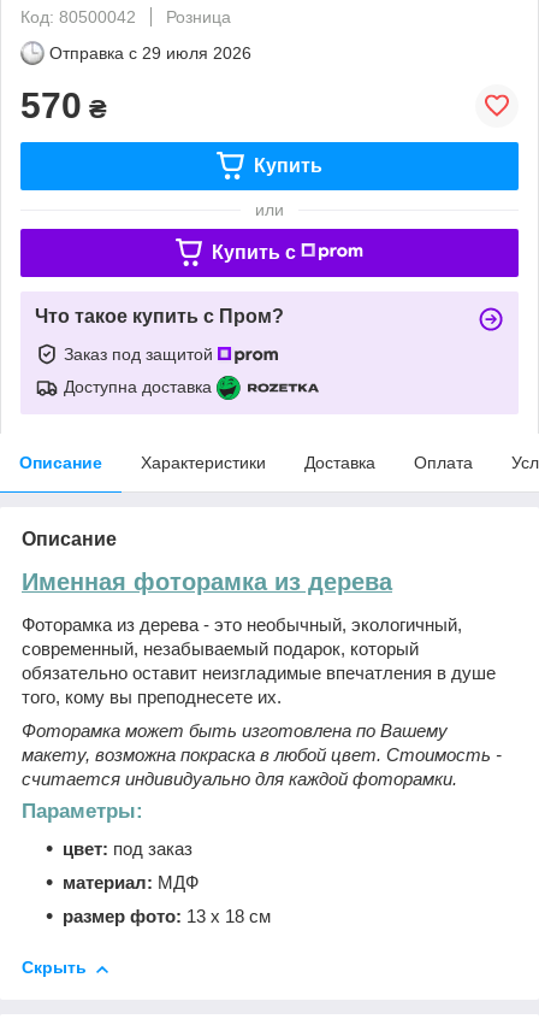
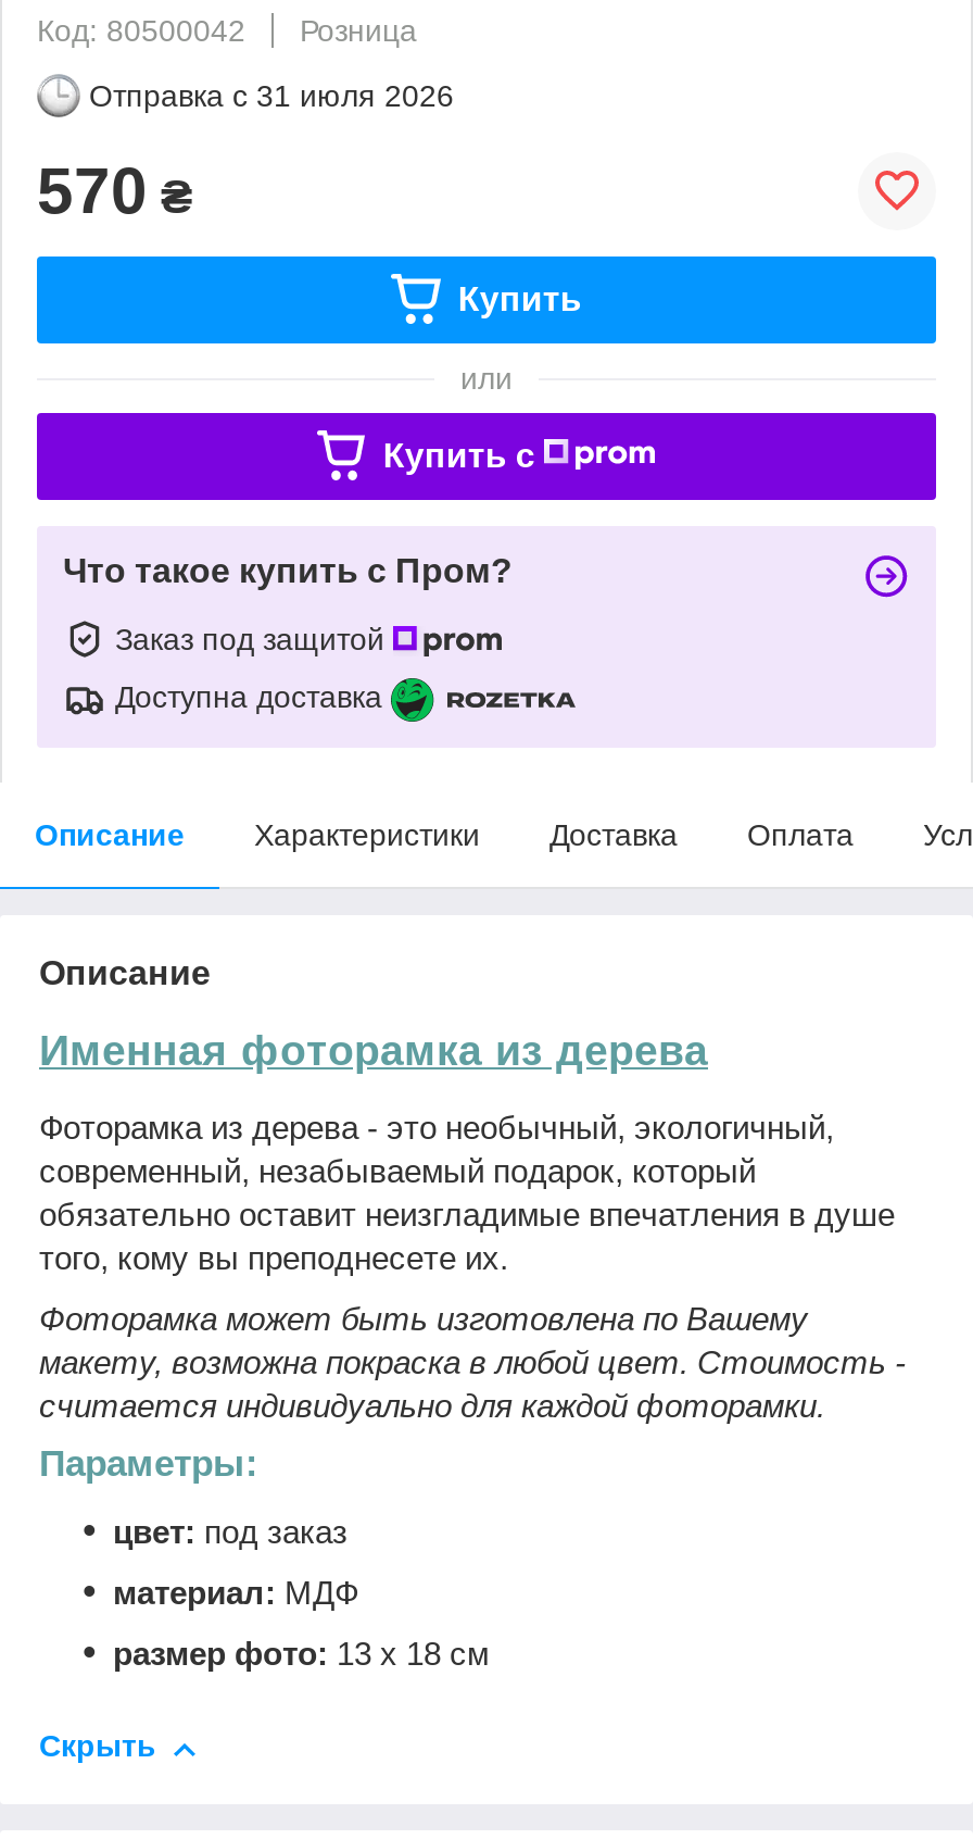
[49,43,251,62] Отправка с 29 июля 2026 -> [89,78,454,113] Отправка с 31 июля 2026

